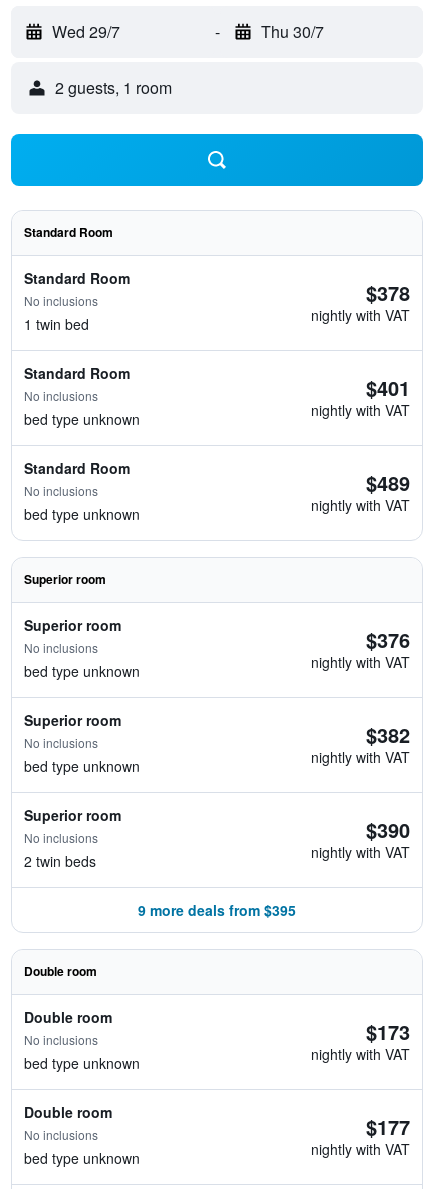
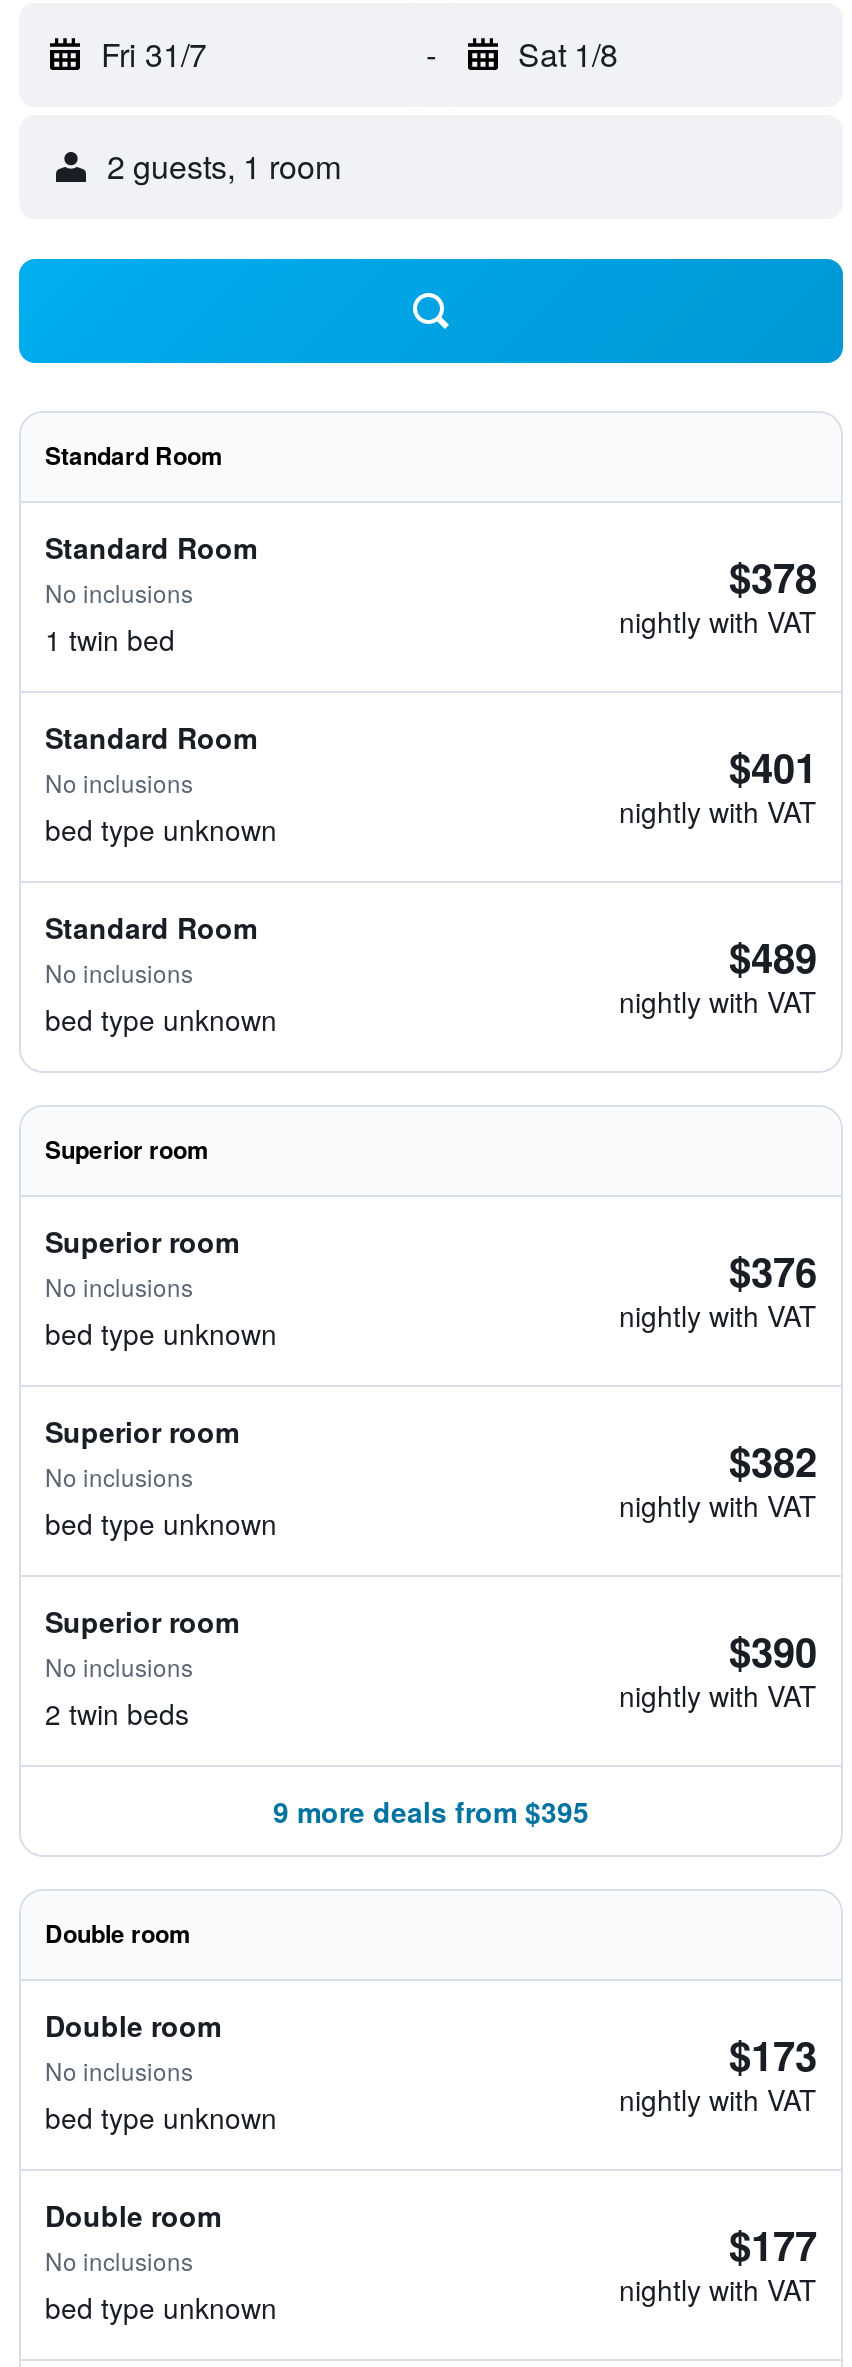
[52,20,120,43] Wed 29/7 -> [101,31,207,77] Fri 31/7
[260,20,323,43] Thu 30/7 -> [518,31,618,77] Sat 1/8

